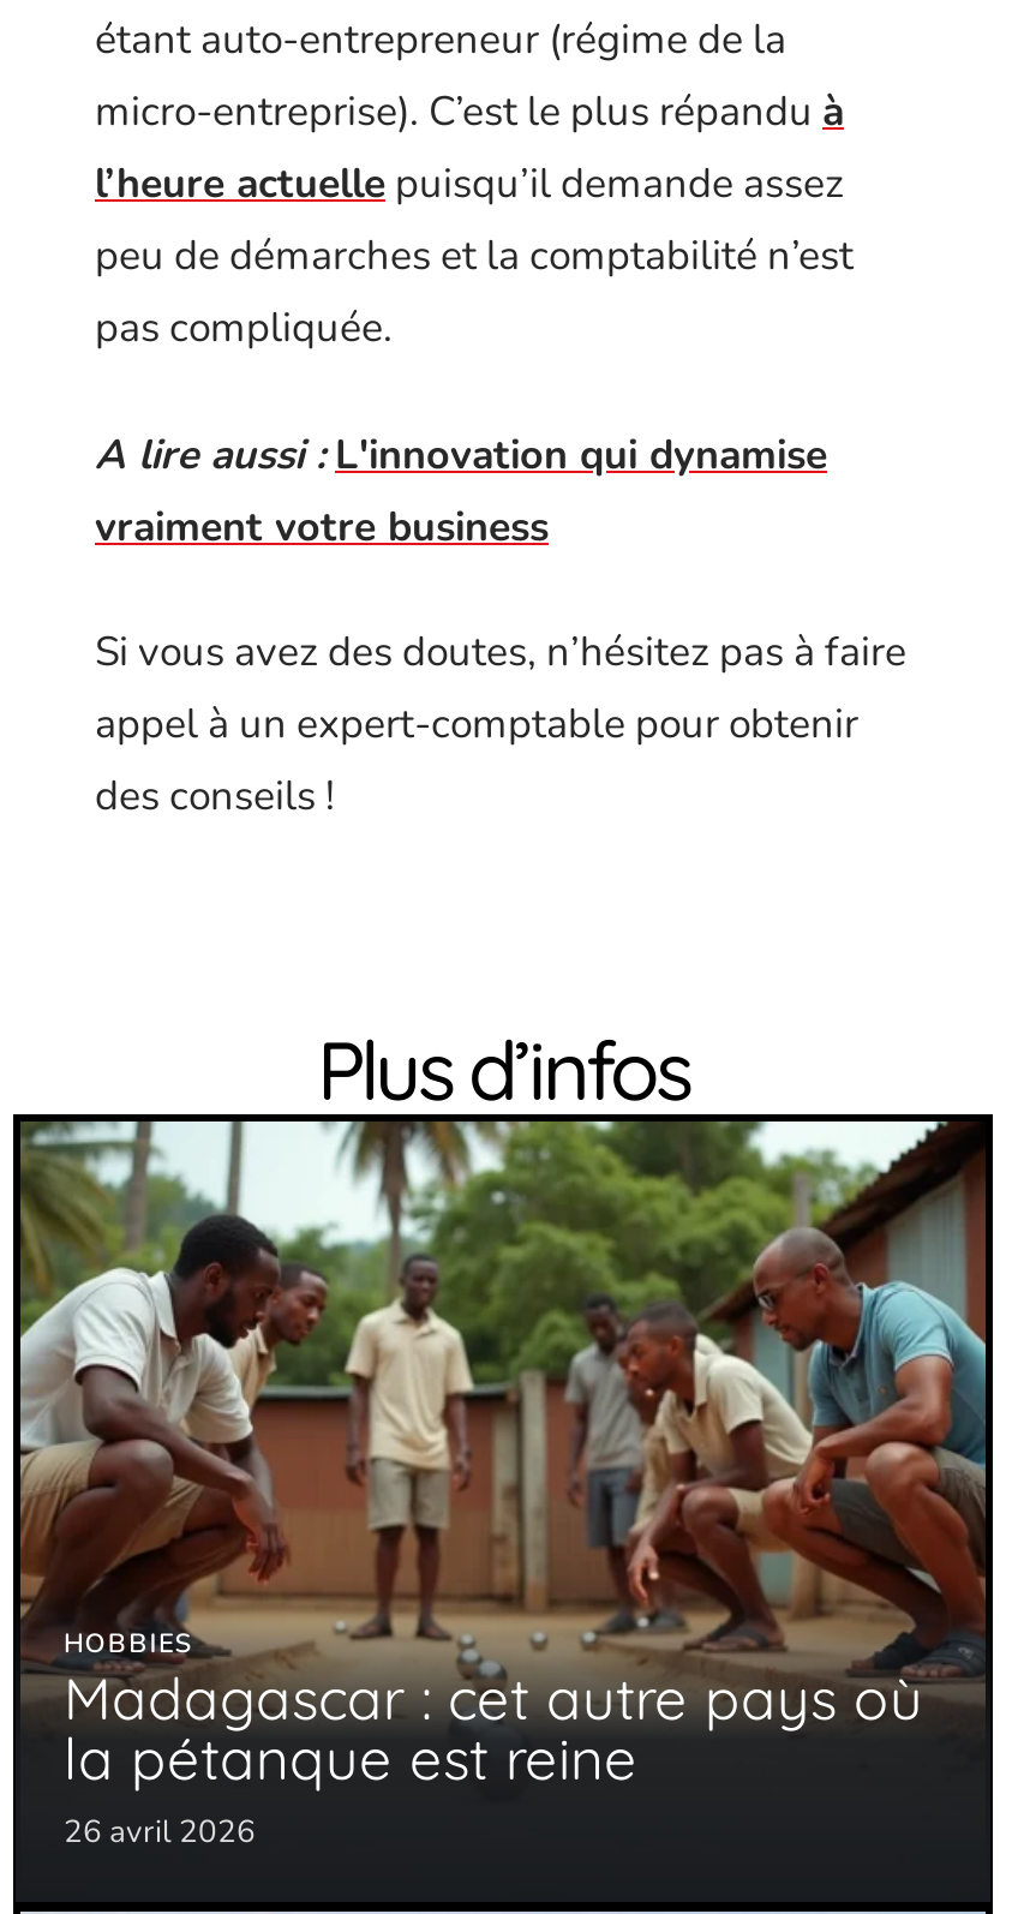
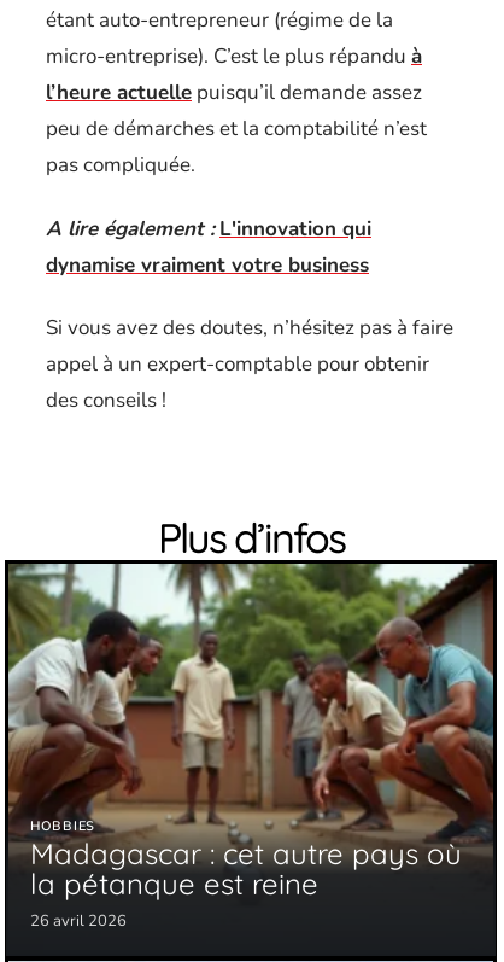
[95,426,827,554] A lire aussi : L'innovation qui dynamise | vraiment votre business -> [46,214,371,278] A lire également : L'innovation qui | dynamise vraiment votre business

